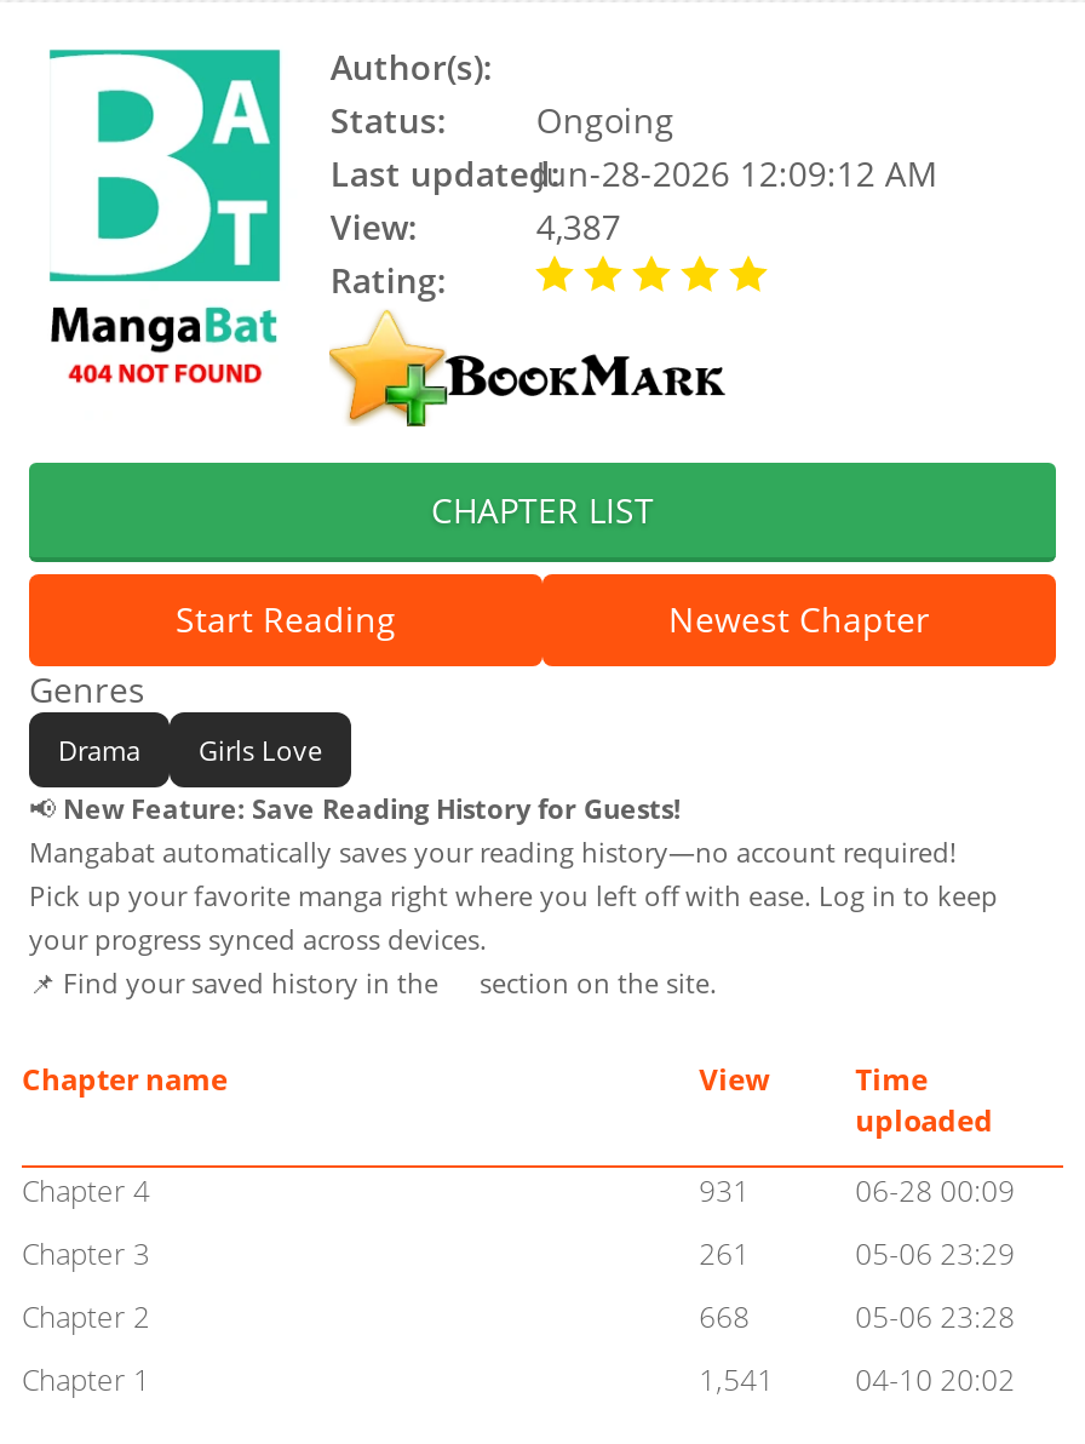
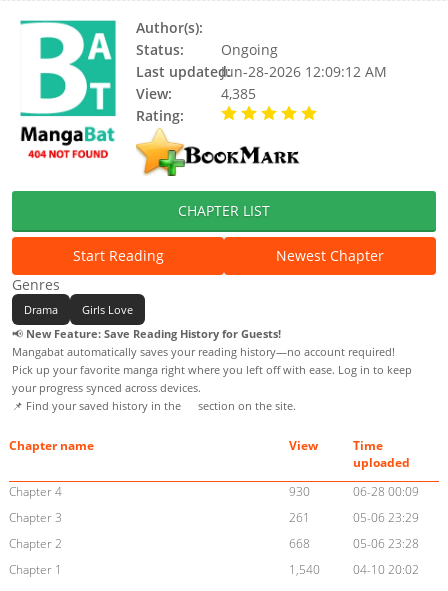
[536,204,621,250] 4,387 -> [221,84,256,103] 4,385
[699,1171,750,1212] 931 -> [289,483,310,500] 930
[699,1360,1015,1401] 1,541 04-10 20:02 -> [289,561,419,578] 1,540 04-10 20:02

